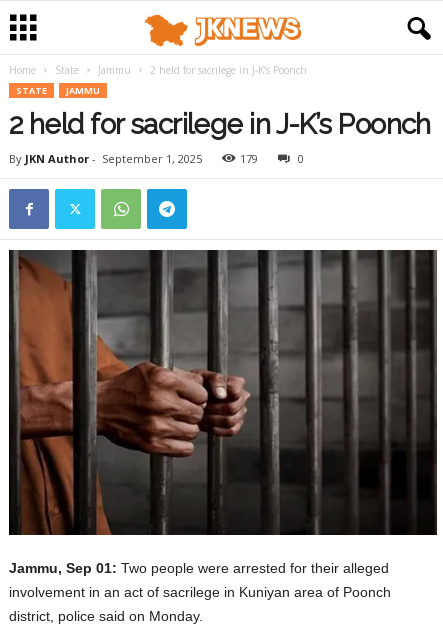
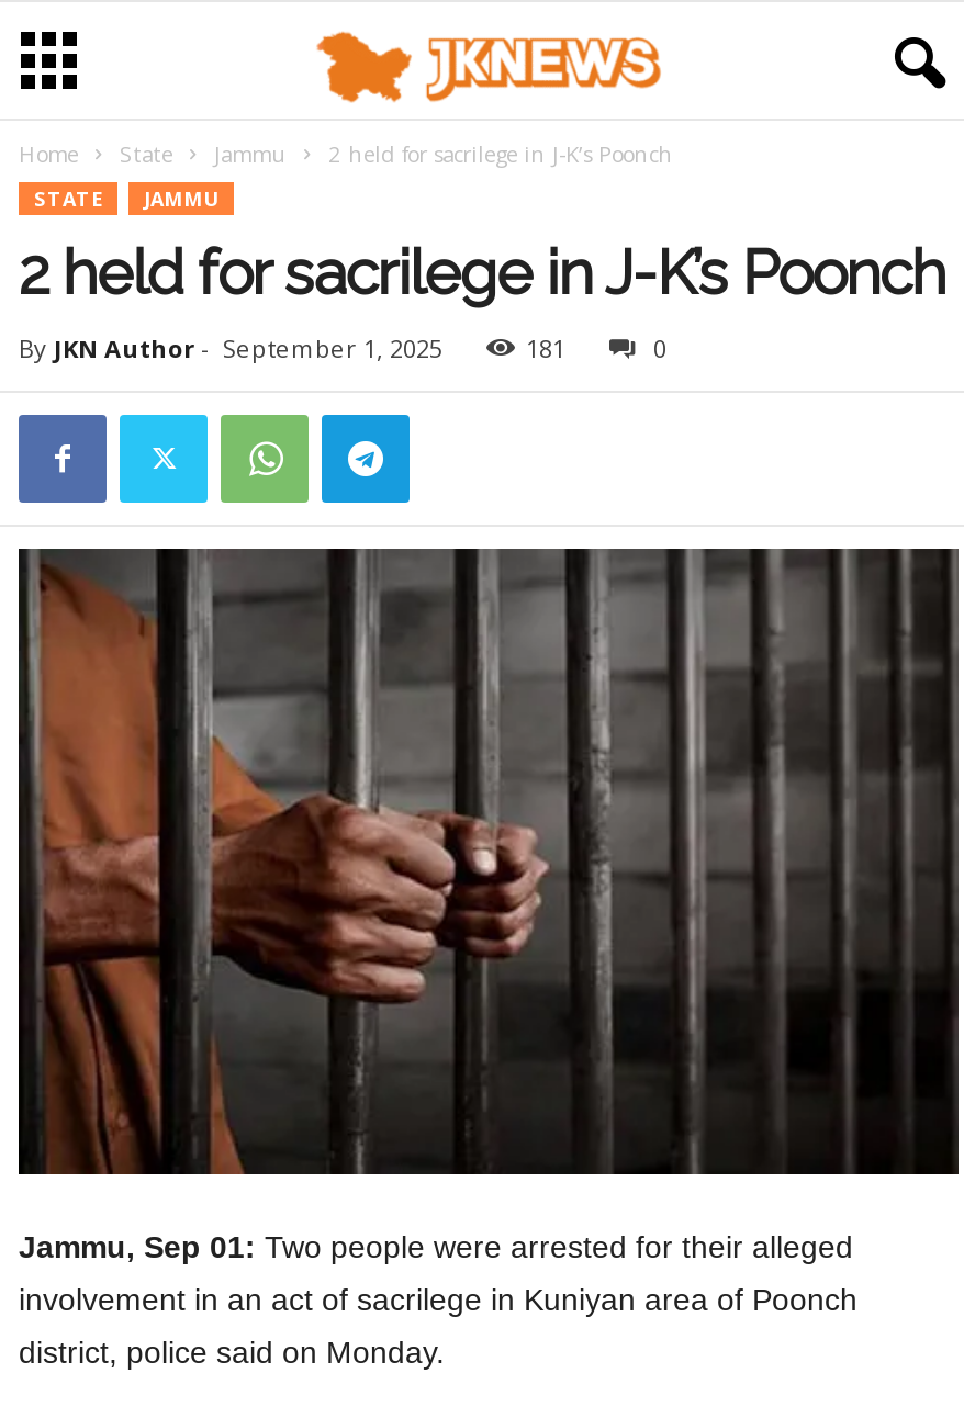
[240,151,258,166] 179 -> [526,331,565,364] 181

